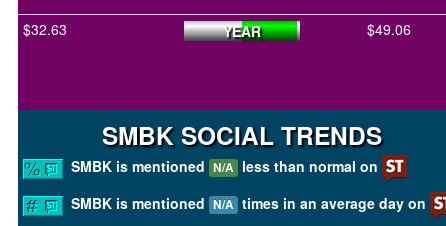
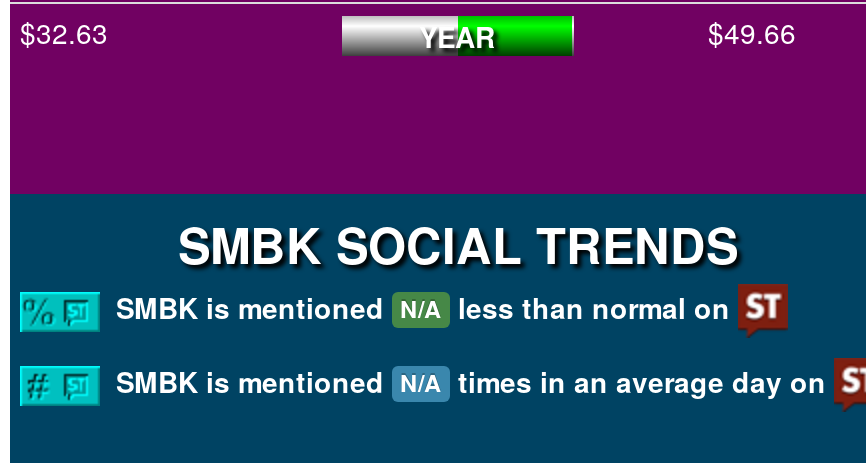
[367,19,411,39] $49.06 -> [708,12,796,52] $49.66

